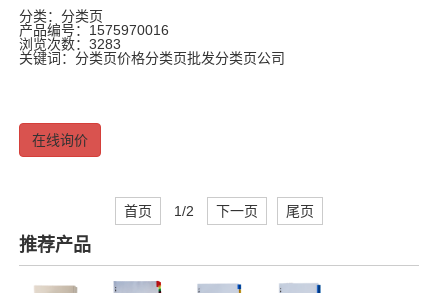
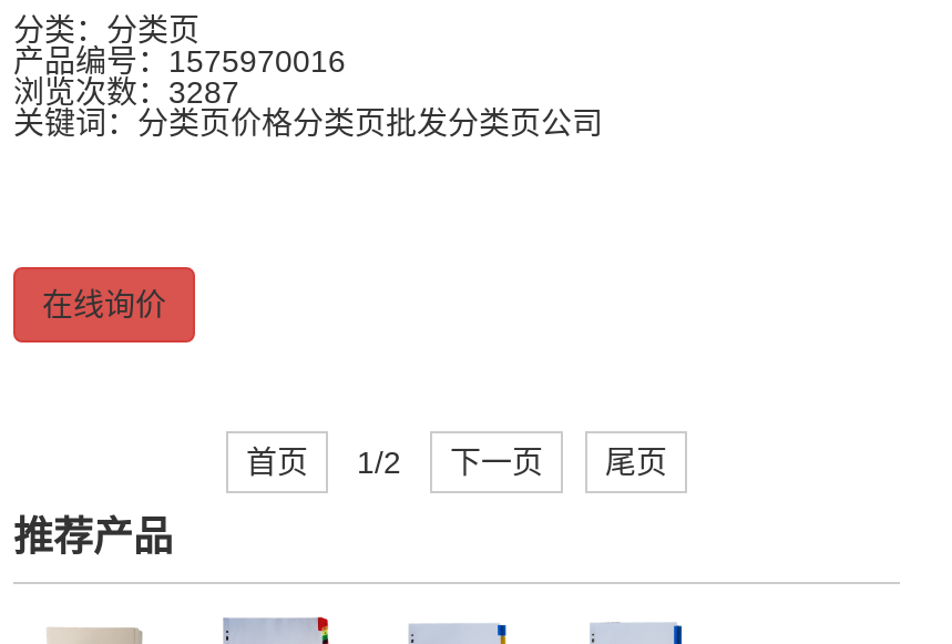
[19,36,121,52] 浏览次数：3283 -> [13,73,239,109] 浏览次数：3287

